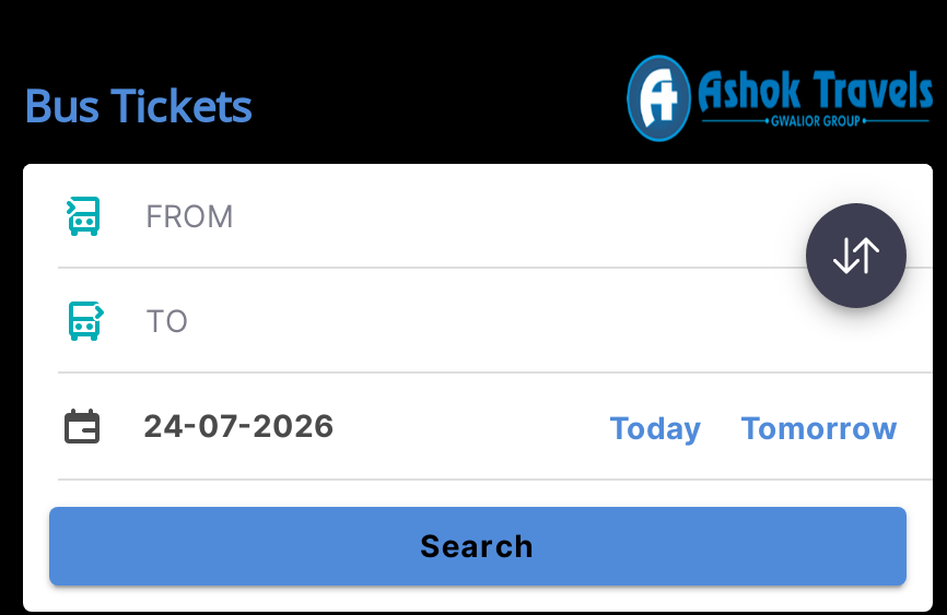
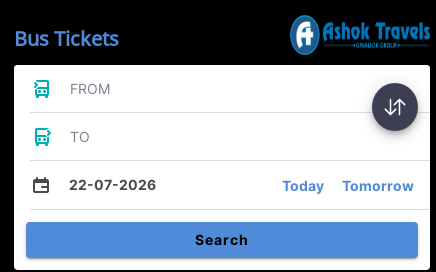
[143,406,334,443] 24-07-2026 -> [69,176,156,193] 22-07-2026

